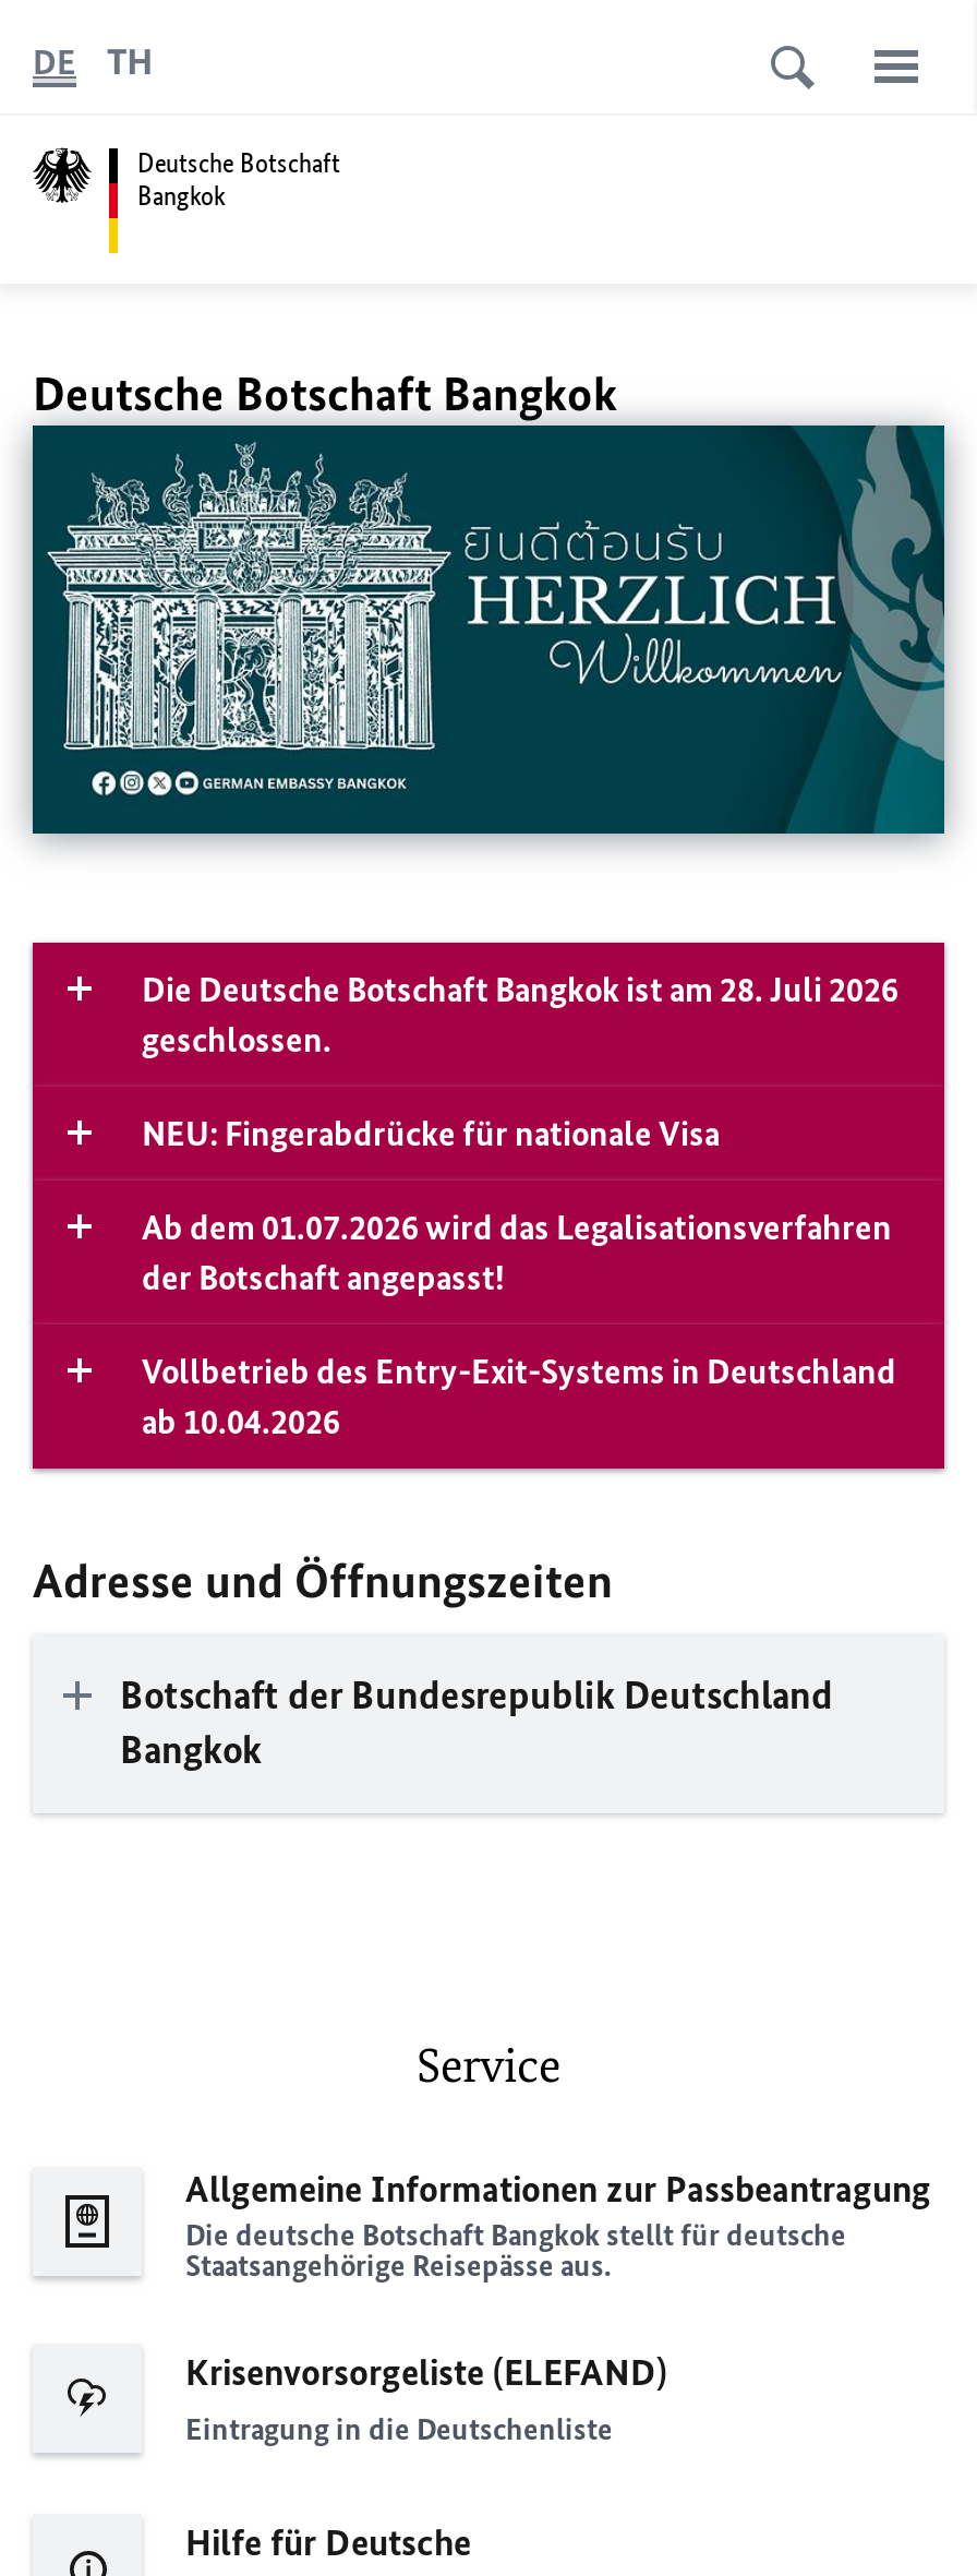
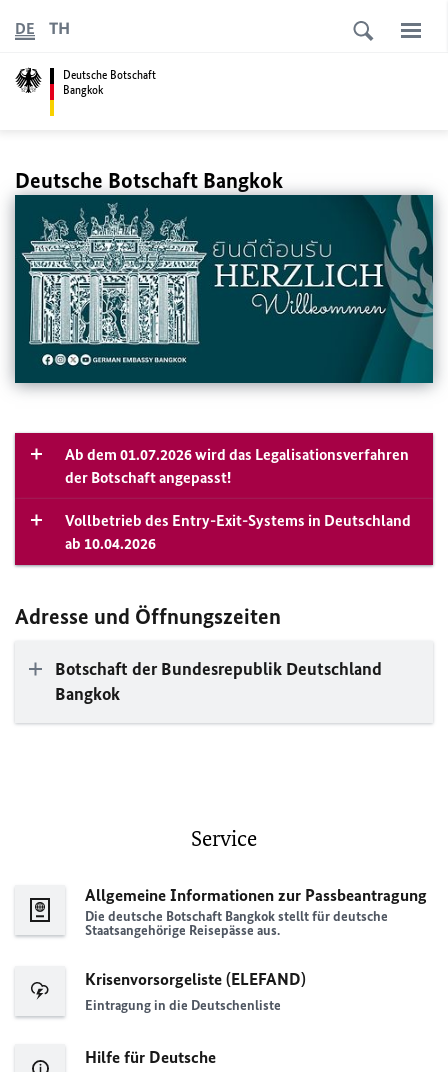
[142,969,898,1155] Die Deutsche Botschaft Bangkok ist am 28. Juli 2026 | geschlossen. | NEU: Fingerabdrücke für nationale Visa -> none

